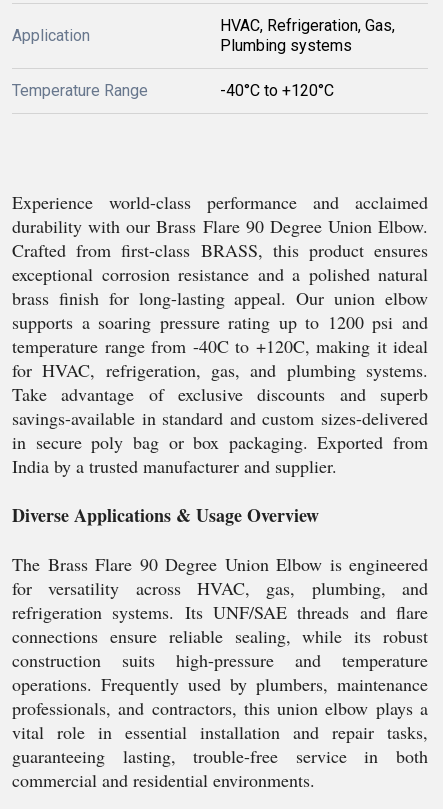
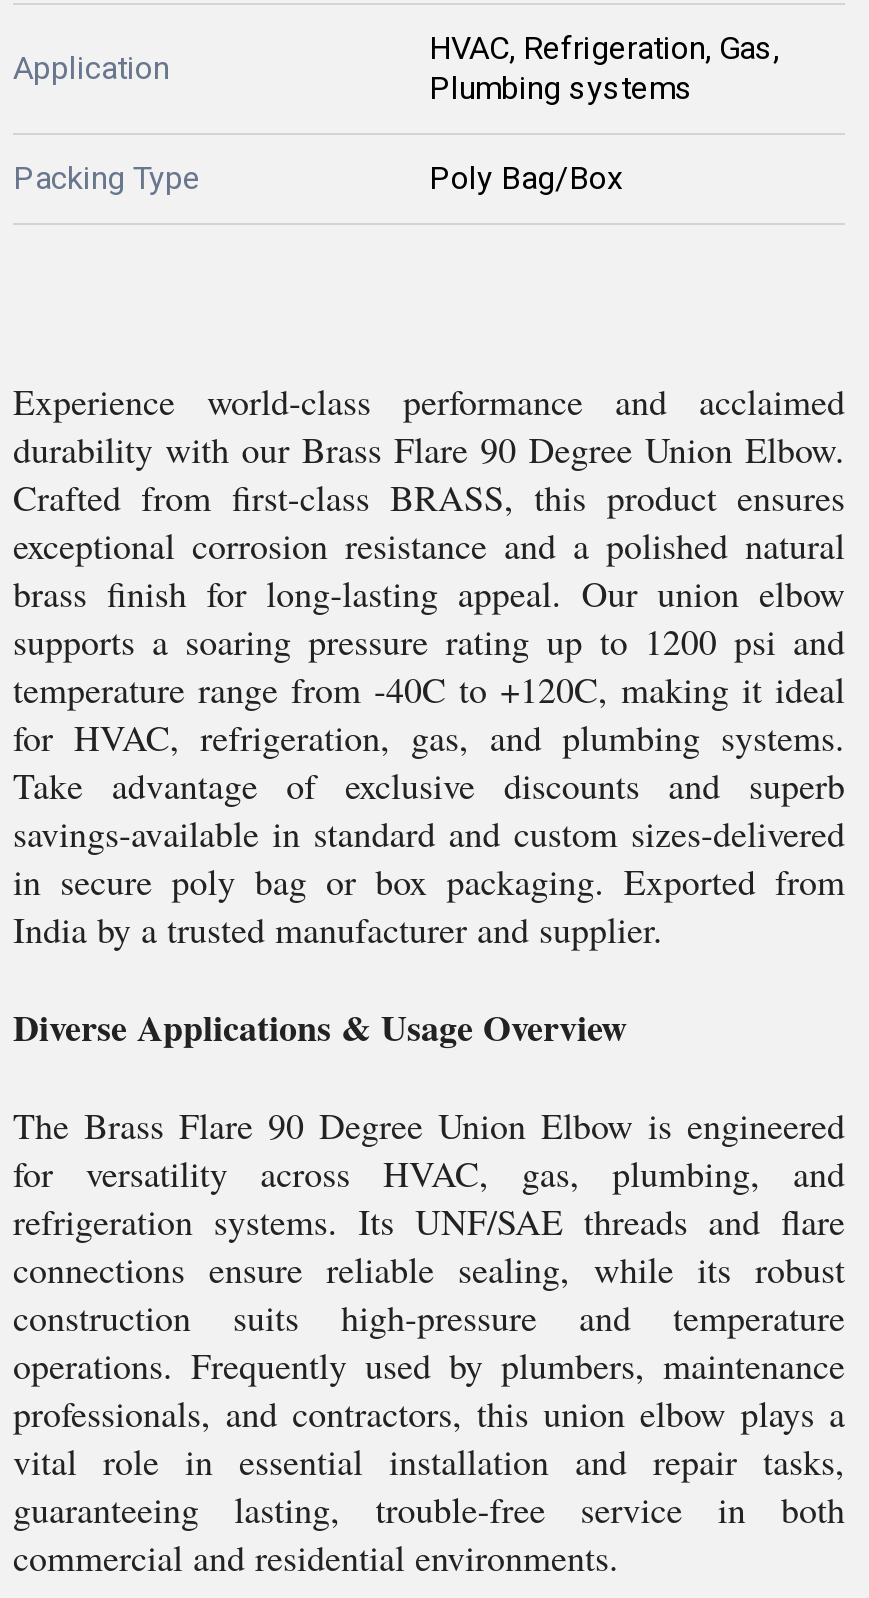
[12,81,334,100] Temperature Range | -40°C to +120°C -> [13,159,623,197] Packing Type | Poly Bag/Box

